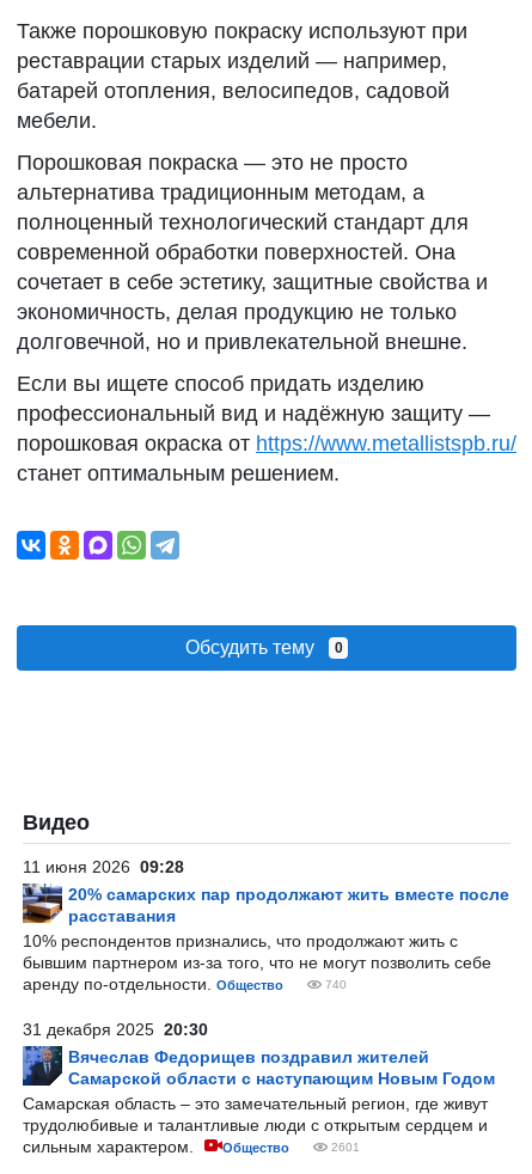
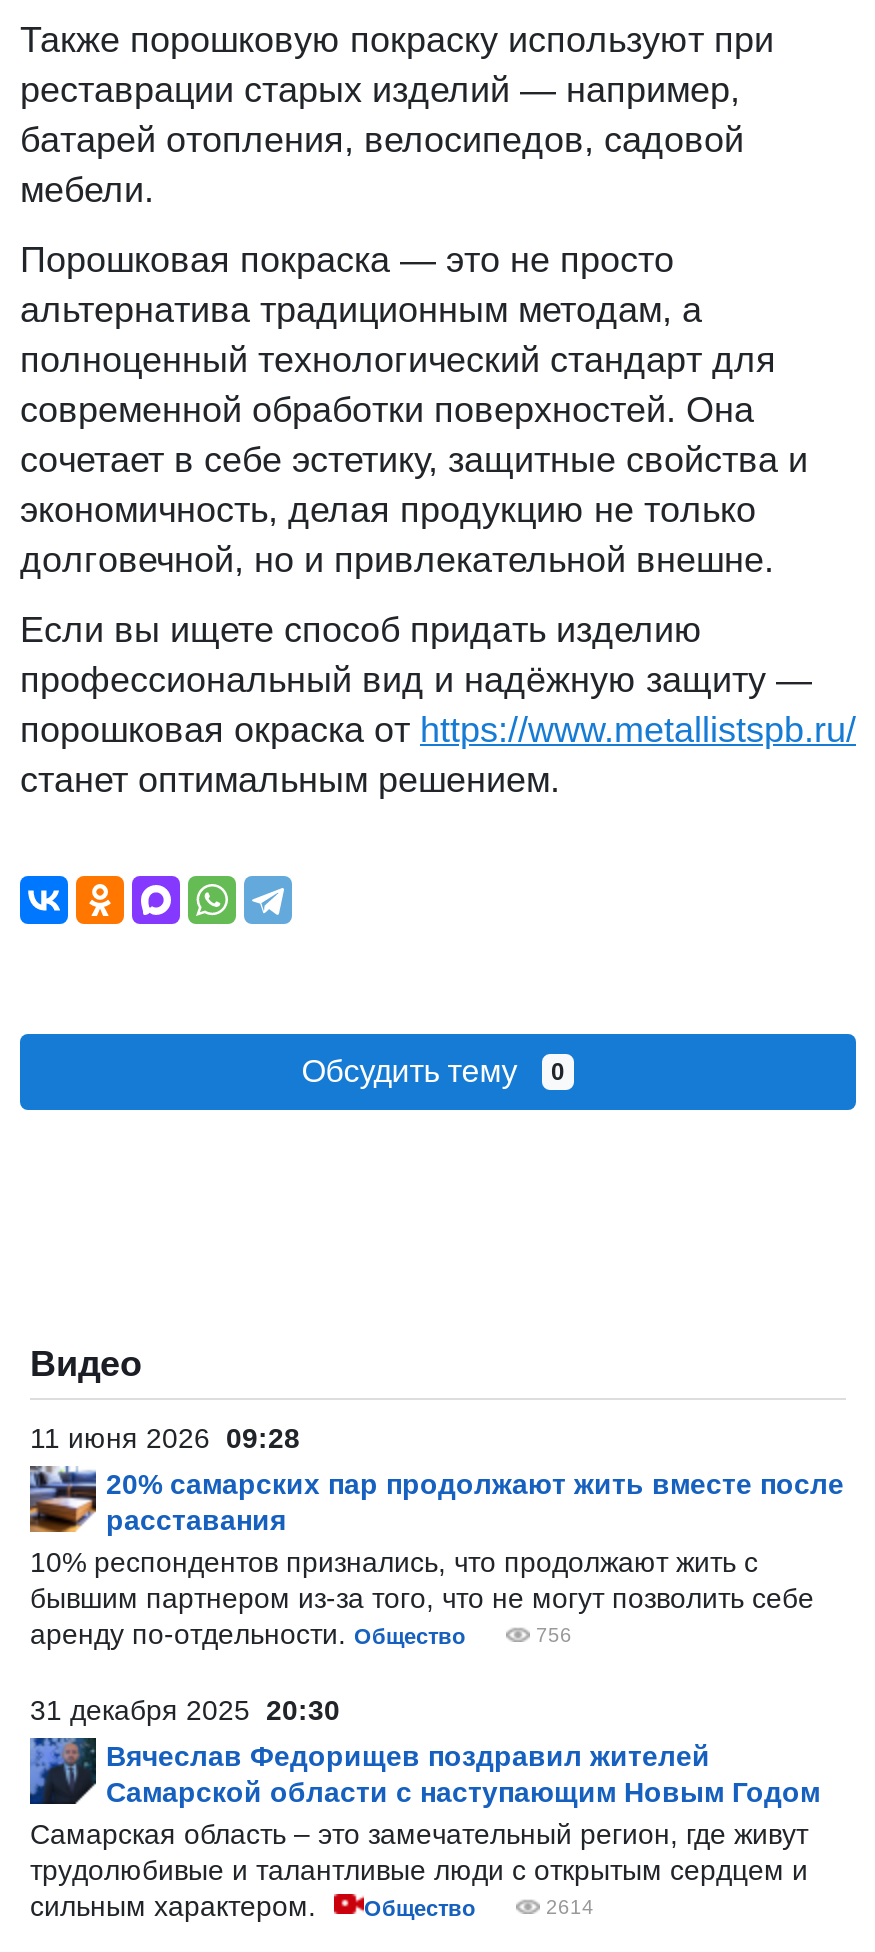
[325,978,347,991] 740 -> [536,1624,572,1646] 756
[331,1141,360,1154] 2601 -> [546,1896,594,1918] 2614

